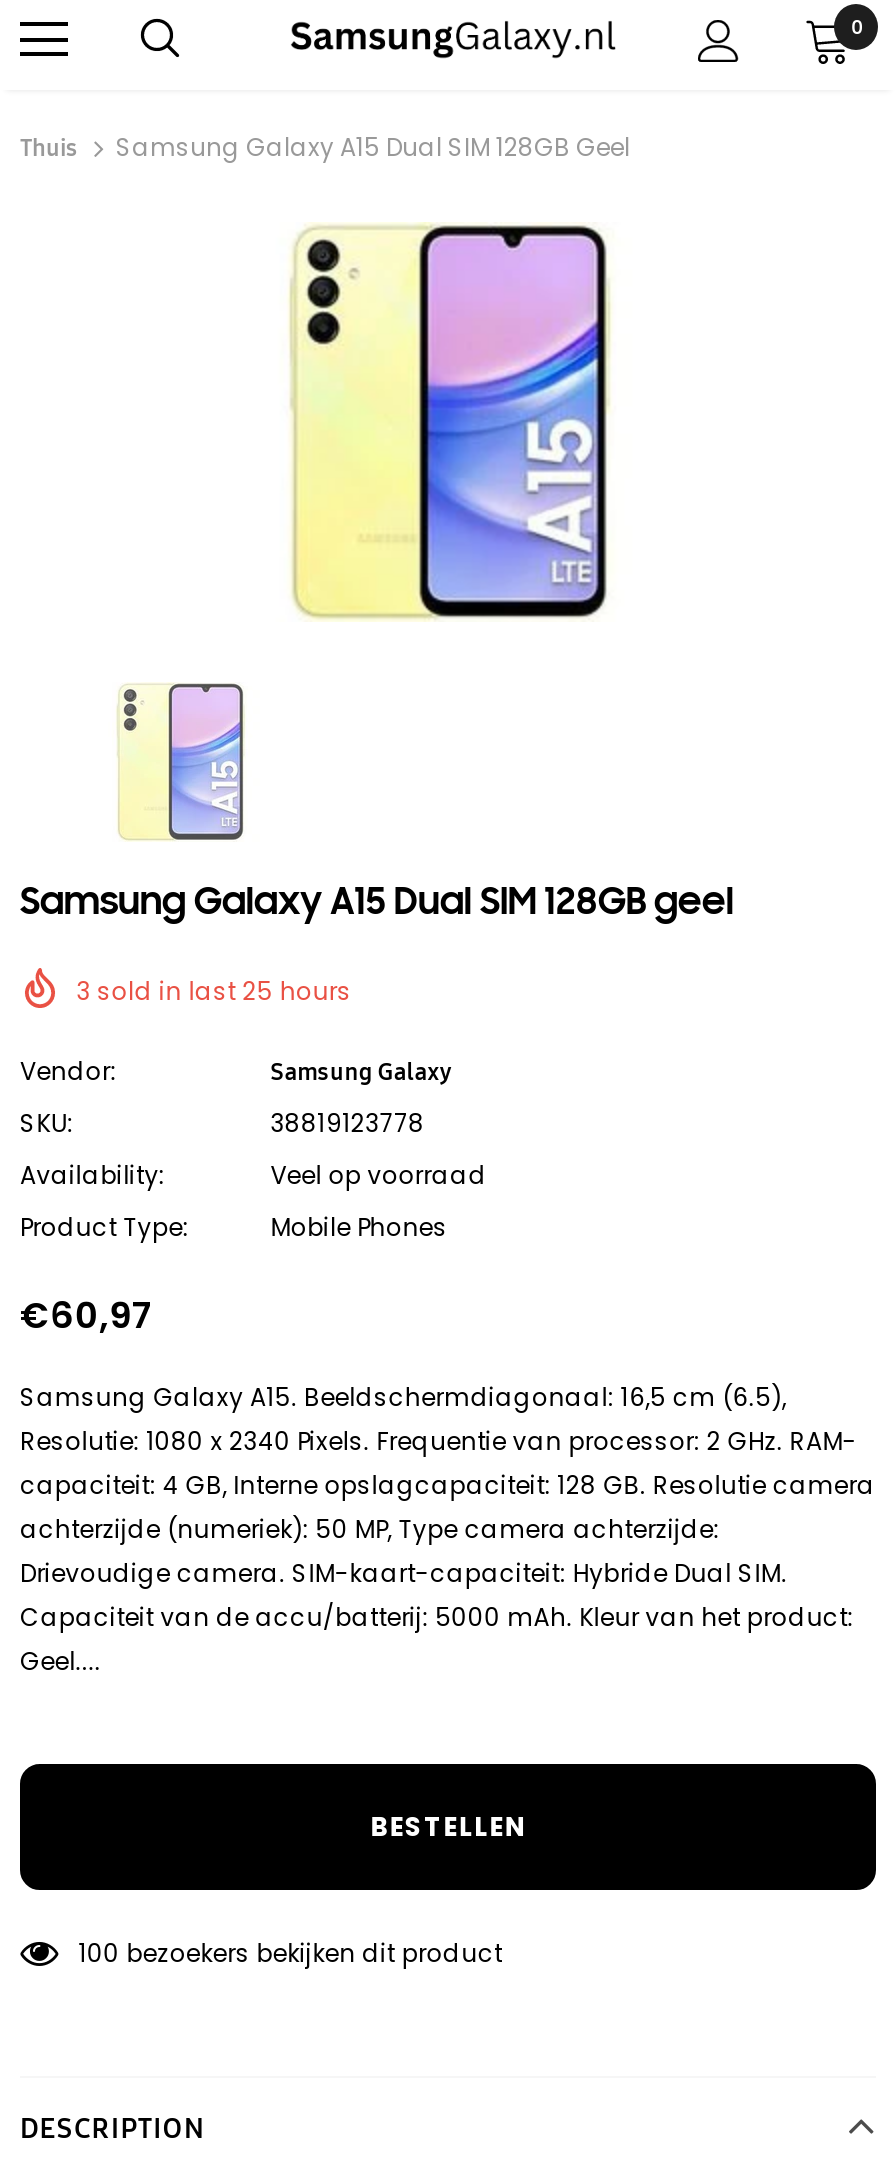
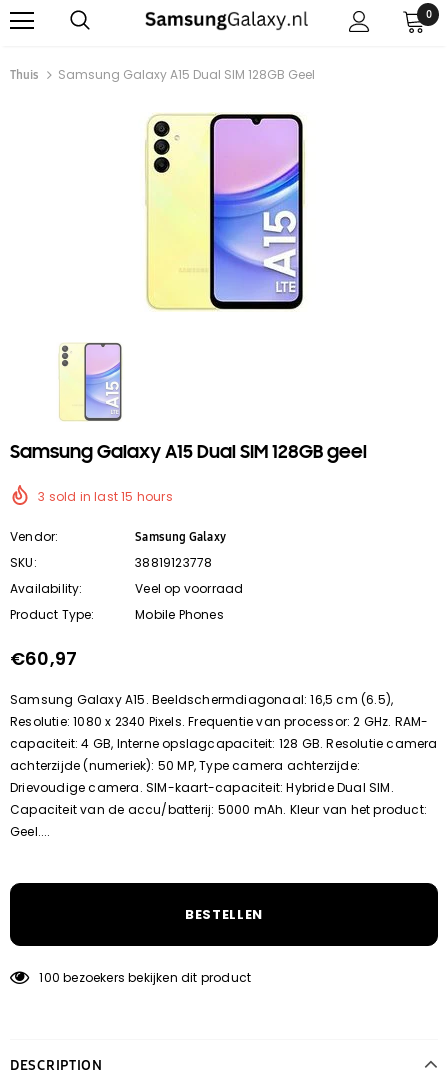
[76,974,352,1008] 3 sold in last 25 hours -> [38,488,173,505] 3 sold in last 15 hours

